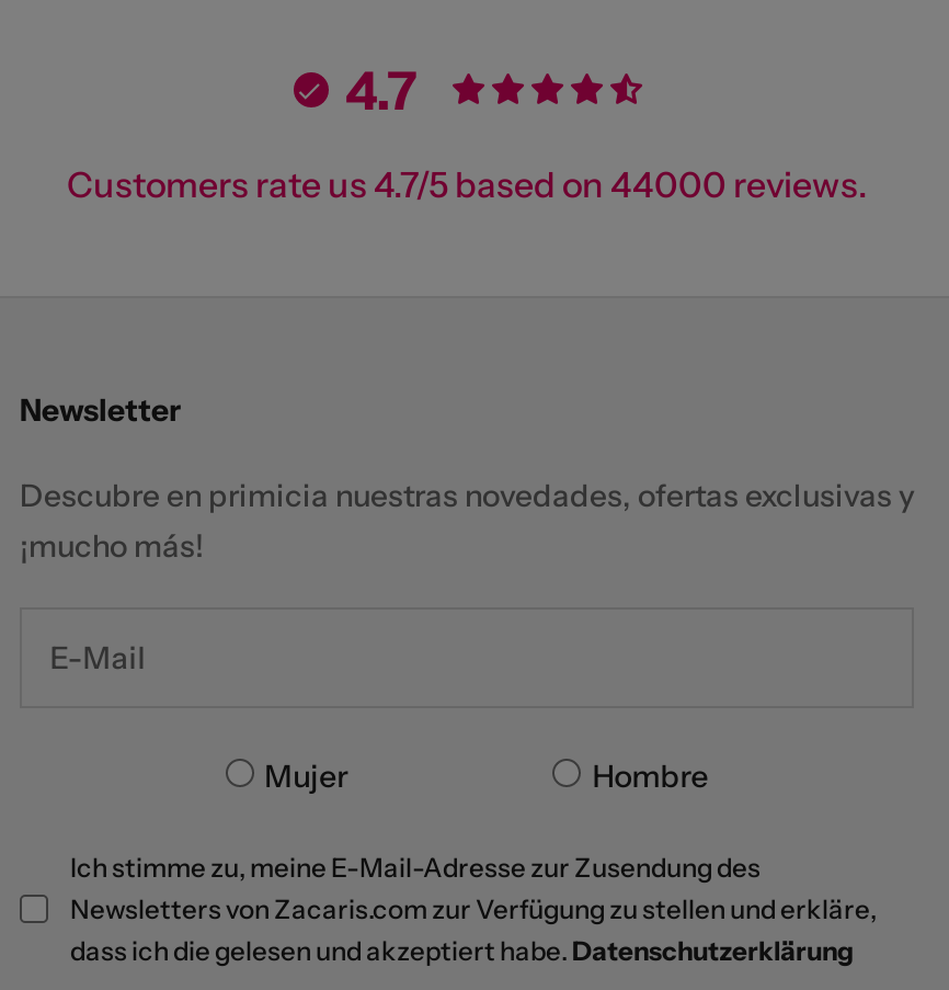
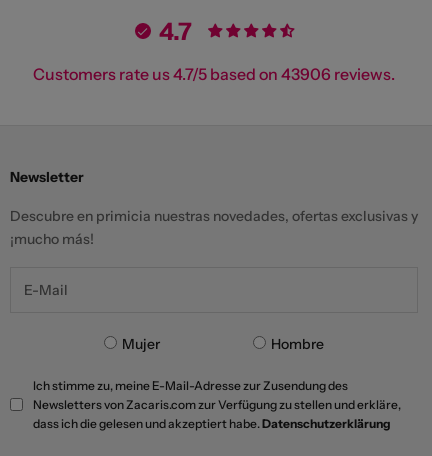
[67,163,867,207] Customers rate us 4.7/5 based on 44000 reviews. -> [33,64,395,84] Customers rate us 4.7/5 based on 43906 reviews.

